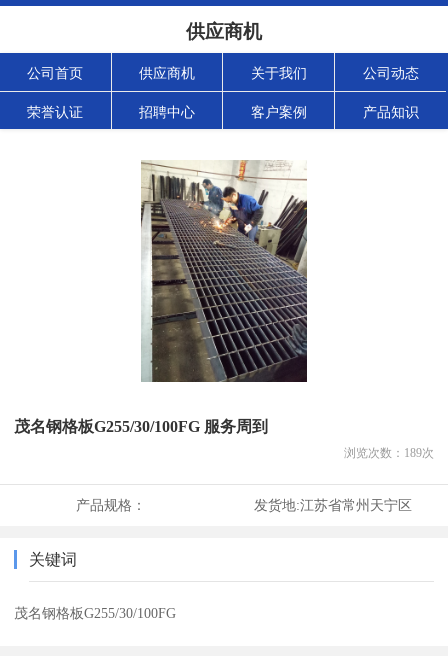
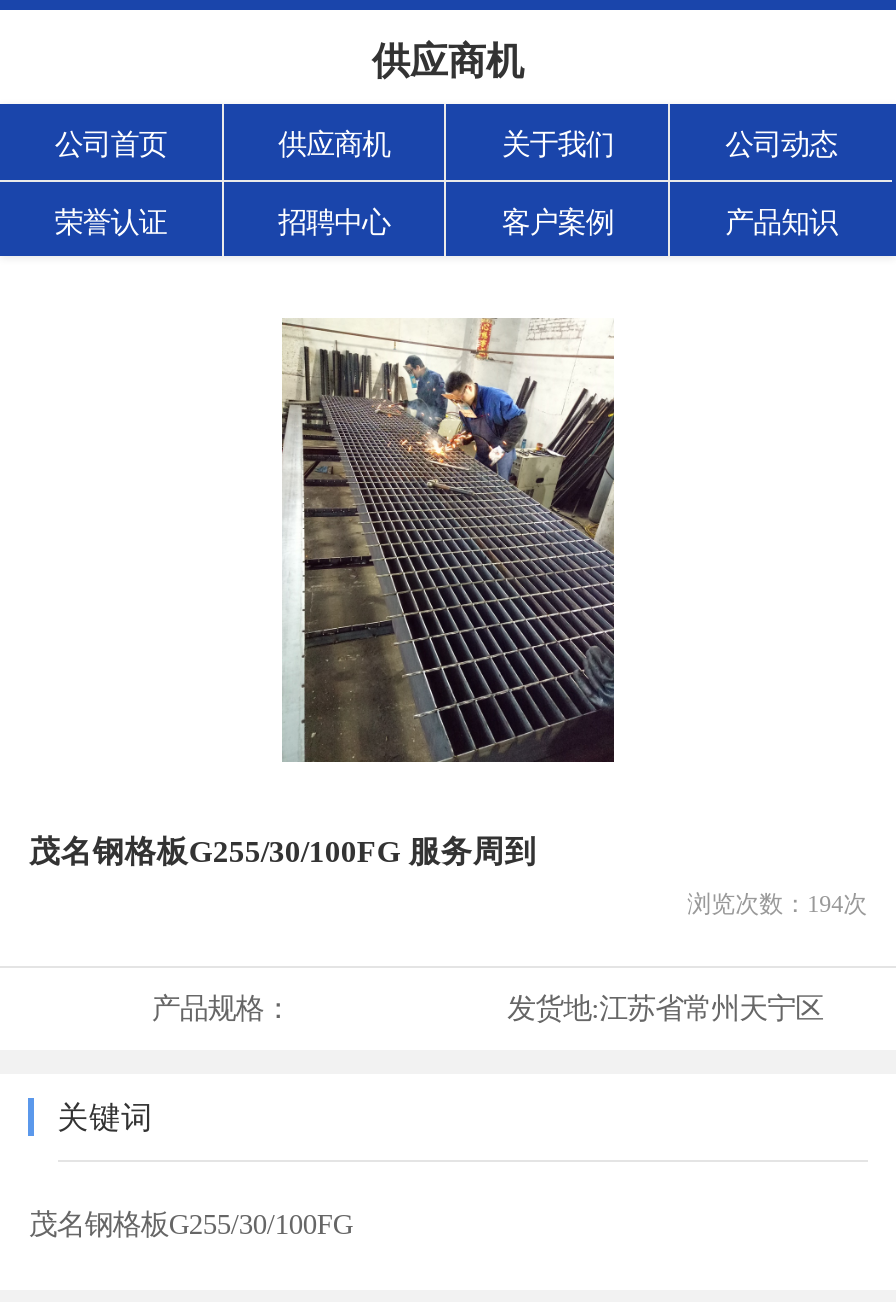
[344,446,434,460] 浏览次数：189次 -> [687,890,867,918] 浏览次数：194次

